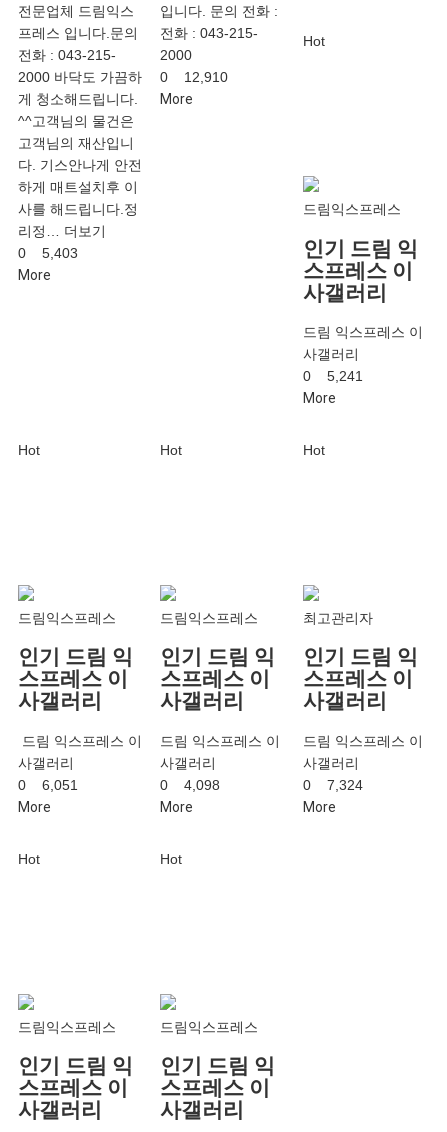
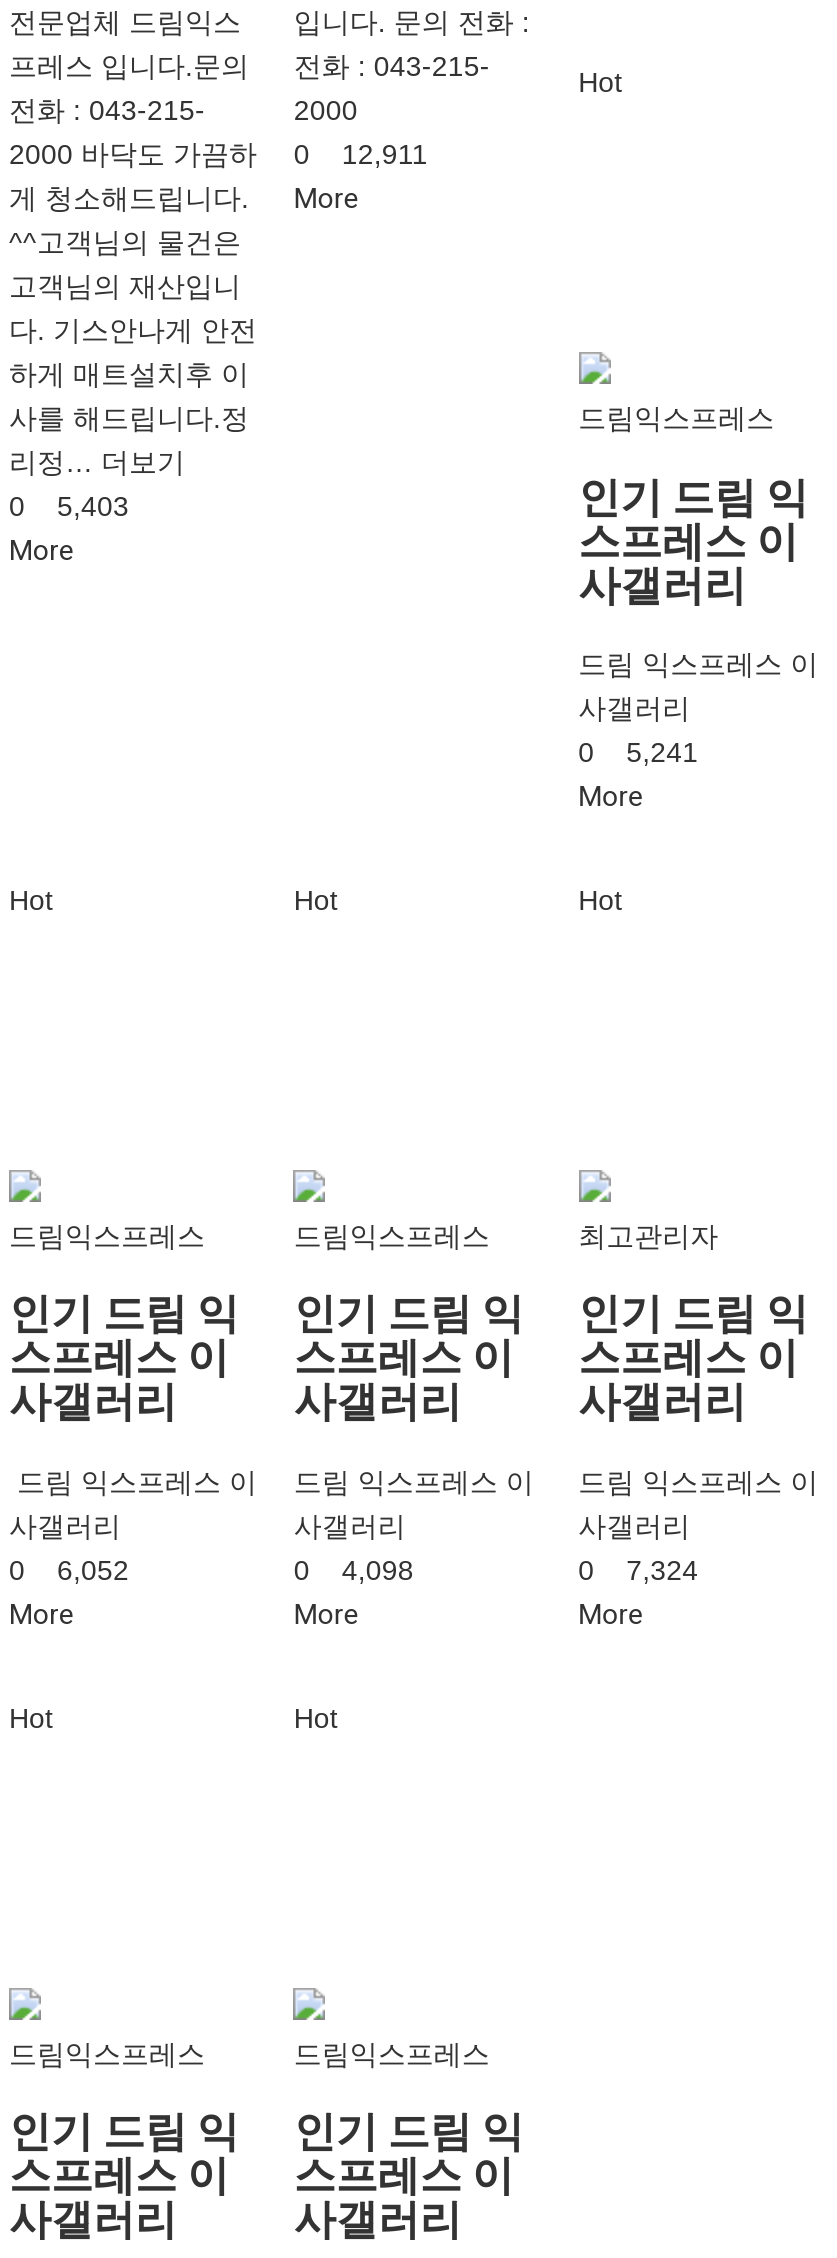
[18,69,228,85] 2000 바닥도 가끔하 0 12,910 -> [9,139,428,171] 2000 바닥도 가끔하 0 12,911
[18,777,78,793] 0 6,051 -> [9,1553,129,1585] 0 6,052

